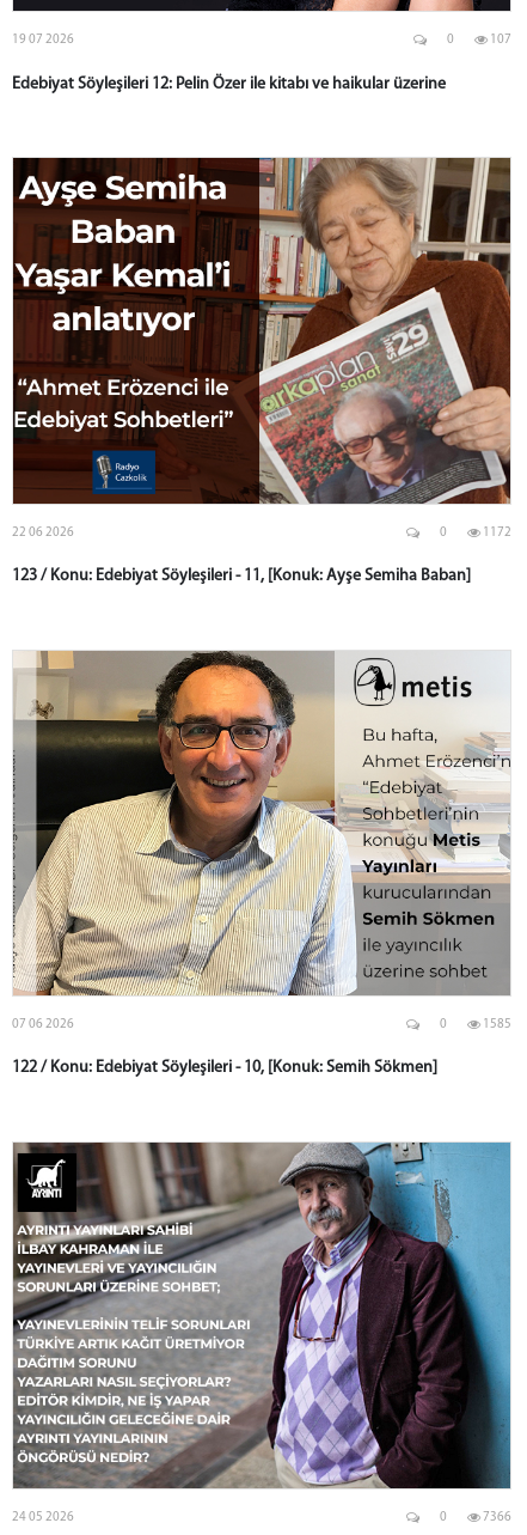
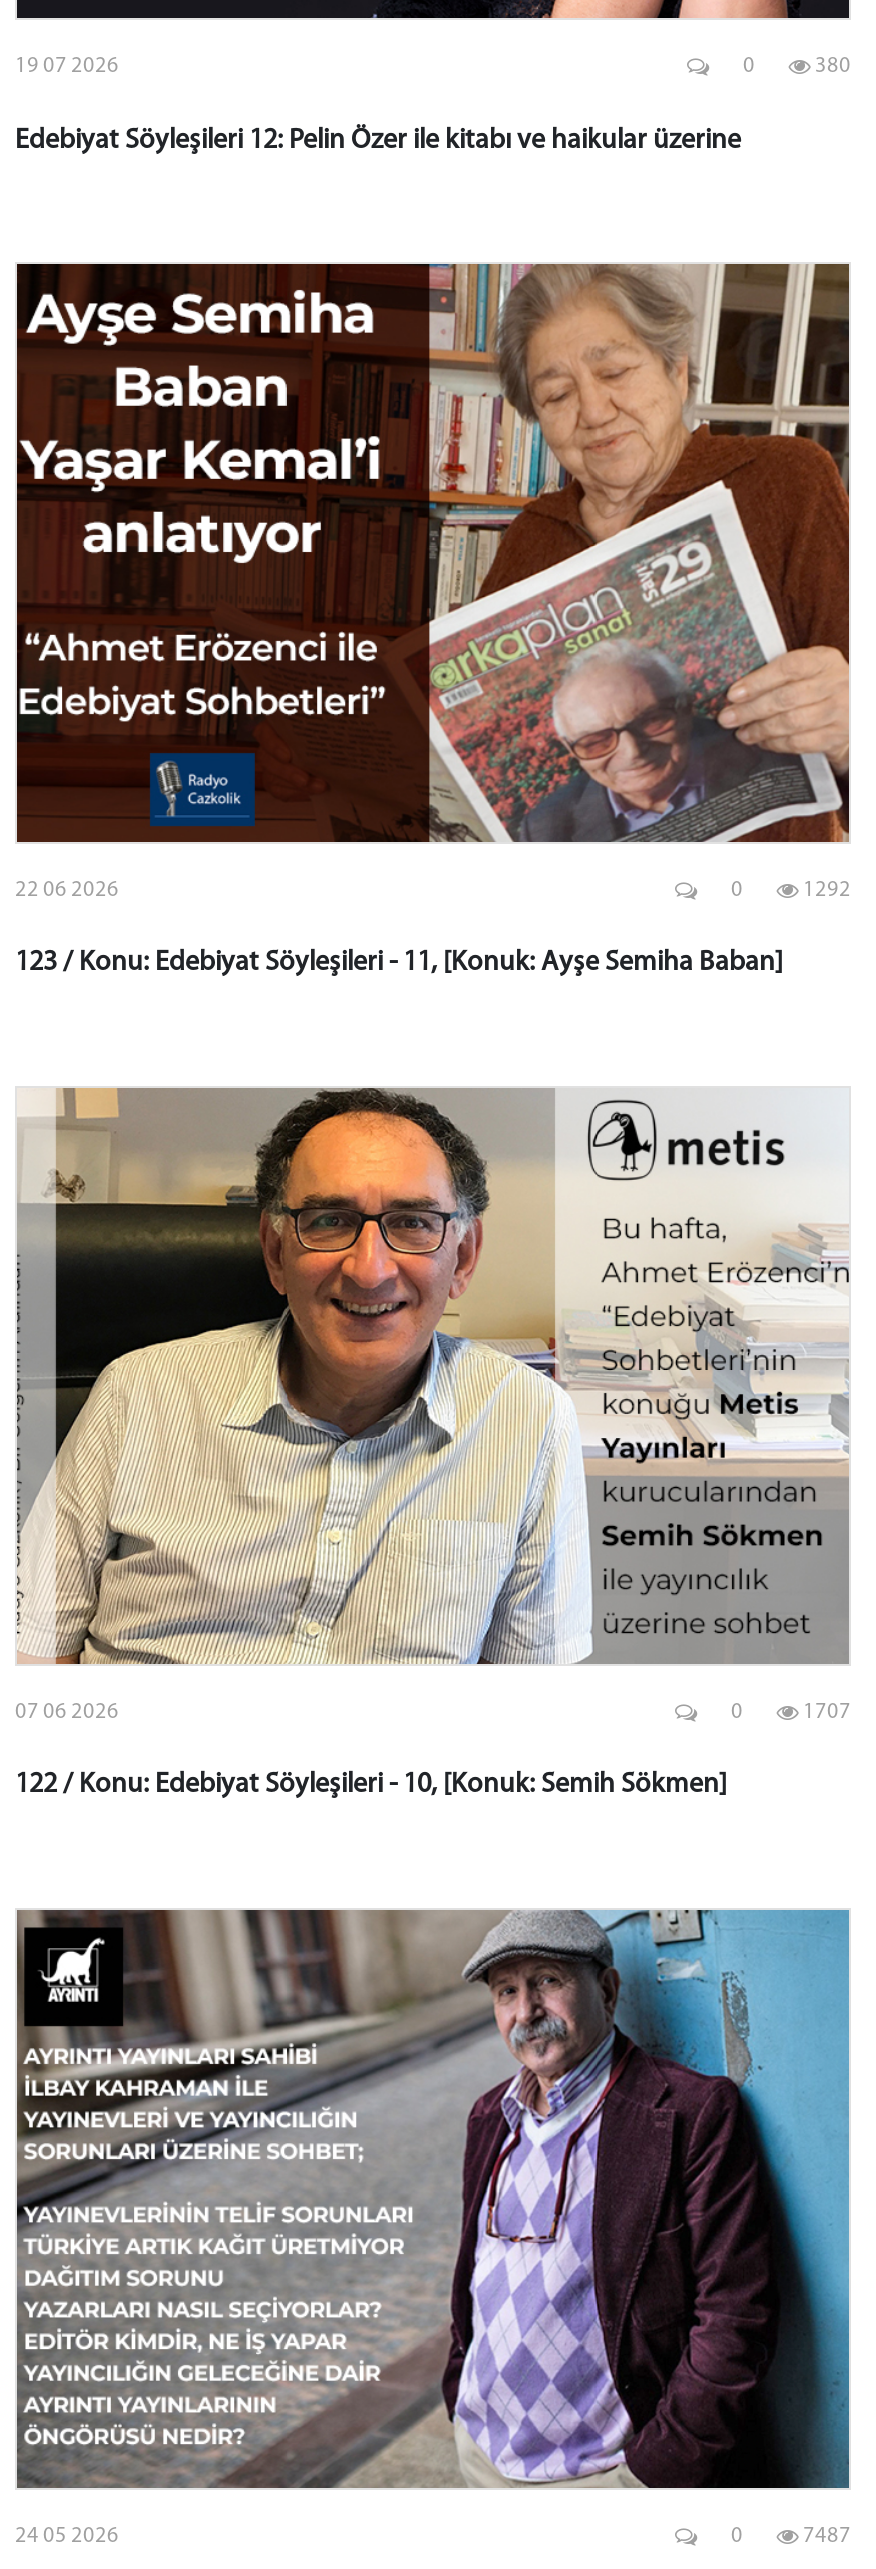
[490,34,511,47] 107 -> [815,57,851,79] 380
[483,526,511,539] 1172 -> [803,880,851,902] 1292
[483,1018,511,1032] 1585 -> [803,1702,851,1724] 1707
[483,1511,511,1524] 7366 -> [803,2525,851,2547] 7487

